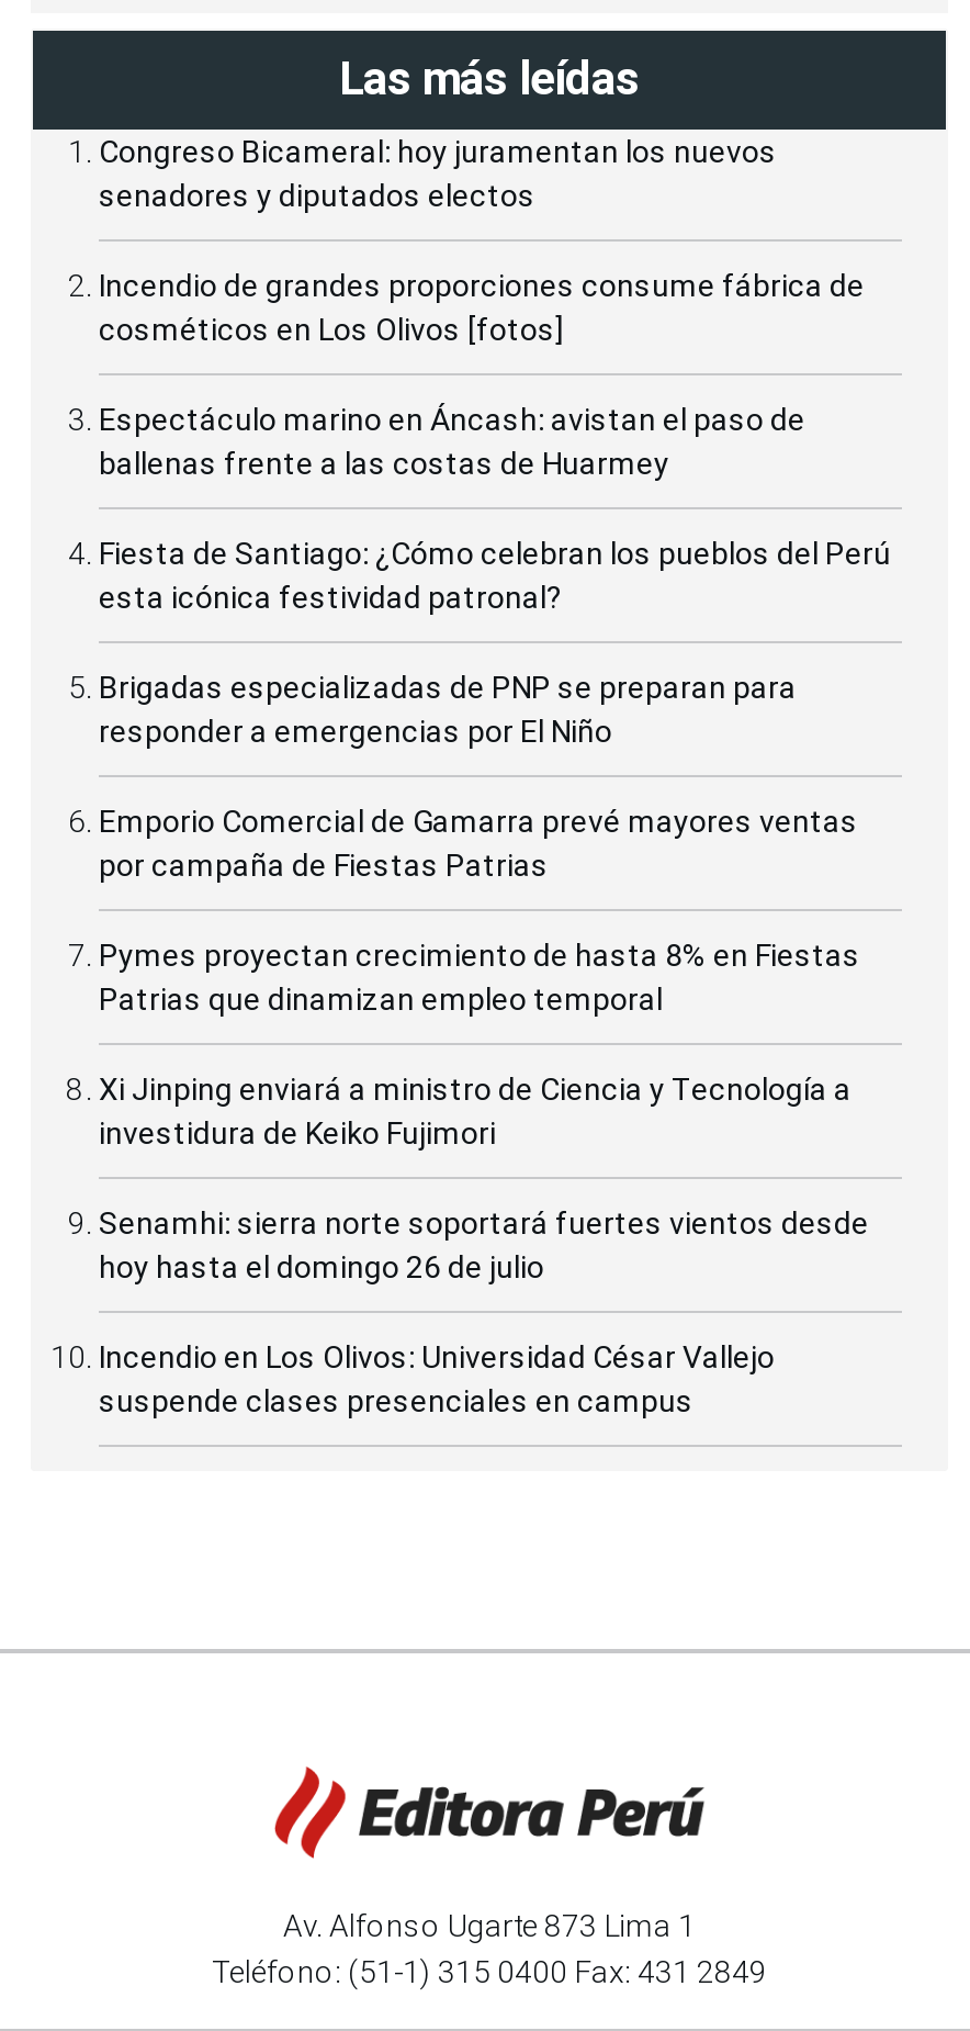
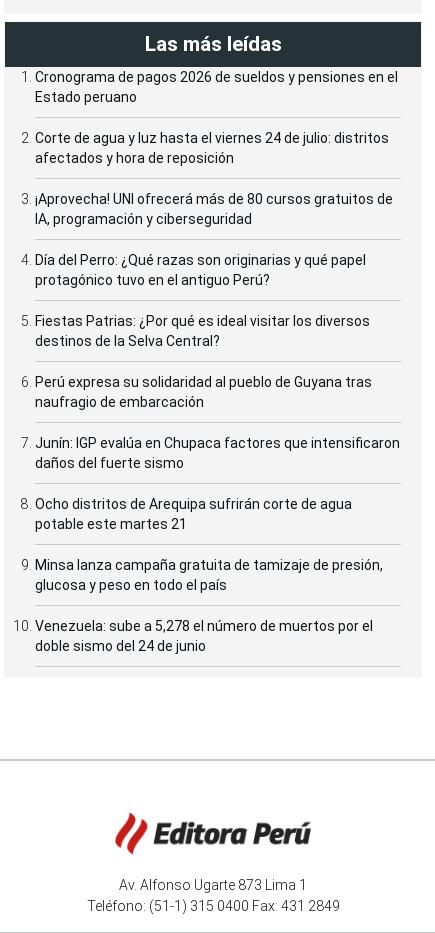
[99,135,777,214] Congreso Bicameral: hoy juramentan los nuevos | senadores y diputados electos -> [35,69,398,105] Cronograma de pagos 2026 de sueldos y pensiones en el | Estado peruano
[99,269,865,348] Incendio de grandes proporciones consume fábrica de | cosméticos en Los Olivos [fotos] -> [35,130,389,166] Corte de agua y luz hasta el viernes 24 de julio: distritos | afectados y hora de reposición
[99,402,805,482] Espectáculo marino en Áncash: avistan el paso de | ballenas frente a las costas de Huarmey -> [35,191,393,227] ¡Aprovecha! UNI ofrecerá más de 80 cursos gratuitos de | IA, programación y ciberseguridad
[99,536,891,615] Fiesta de Santiago: ¿Cómo celebran los pueblos del Perú | esta icónica festividad patronal? -> [35,252,366,288] Día del Perro: ¿Qué razas son originarias y qué papel | protagónico tuvo en el antiguo Perú?
[99,670,797,749] Brigadas especializadas de PNP se preparan para | responder a emergencias por El Niño -> [35,313,370,349] Fiestas Patrias: ¿Por qué es ideal visitar los diversos | destinos de la Selva Central?
[99,804,858,883] Emporio Comercial de Gamarra prevé mayores ventas | por campaña de Fiestas Patrias -> [35,374,372,410] Perú expresa su solidaridad al pueblo de Guyana tras | naufragio de embarcación
[99,938,860,1017] Pymes proyectan crecimiento de hasta 8% en Fiestas | Patrias que dinamizan empleo temporal -> [35,435,400,471] Junín: IGP evalúa en Chupaca factores que intensificaron | daños del fuerte sismo
[99,1072,851,1151] Xi Jinping enviará a ministro de Ciencia y Tecnología a | investidura de Keiko Fujimori -> [35,496,352,532] Ocho distritos de Arequipa sufrirán corte de agua | potable este martes 21
[99,1206,869,1285] Senamhi: sierra norte soportará fuertes vientos desde | hoy hasta el domingo 26 de julio -> [35,557,383,593] Minsa lanza campaña gratuita de tamizaje de presión, | glucosa y peso en todo el país
[99,1340,775,1419] Incendio en Los Olivos: Universidad César Vallejo | suspende clases presenciales en campus -> [35,618,373,654] Venezuela: sube a 5,278 el número de muertos por el | doble sismo del 24 de junio

